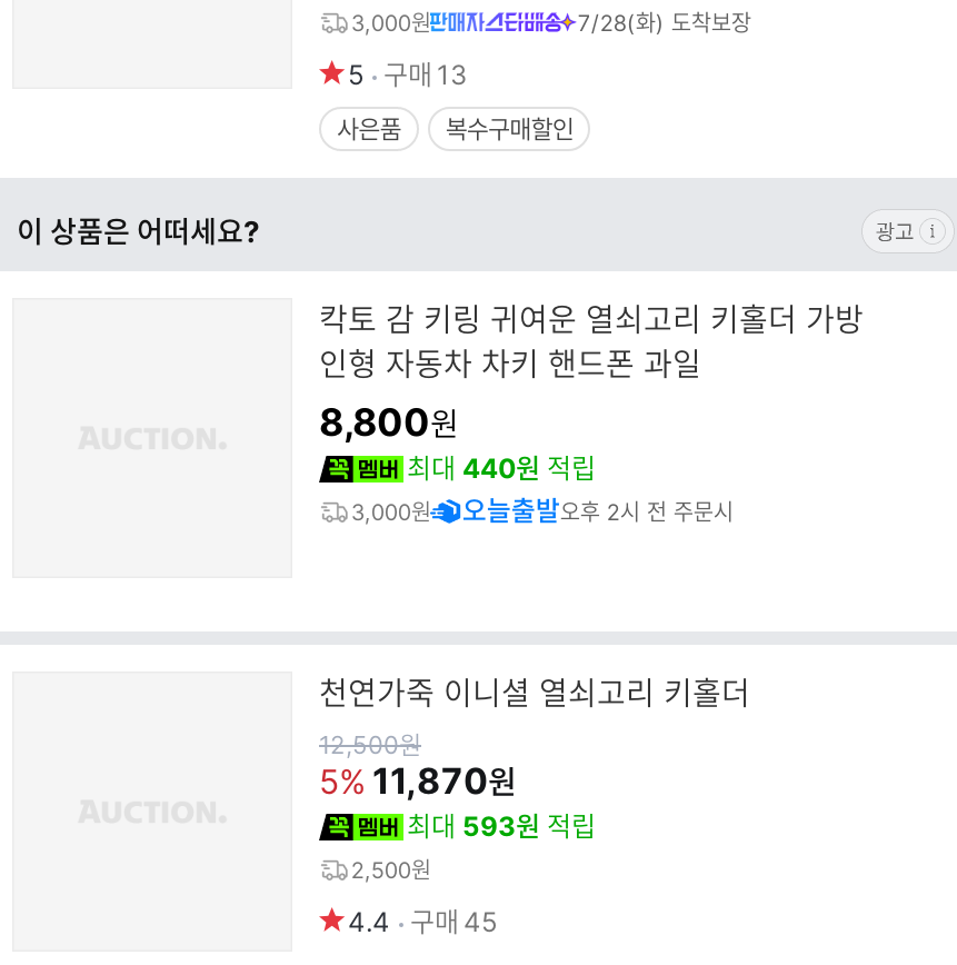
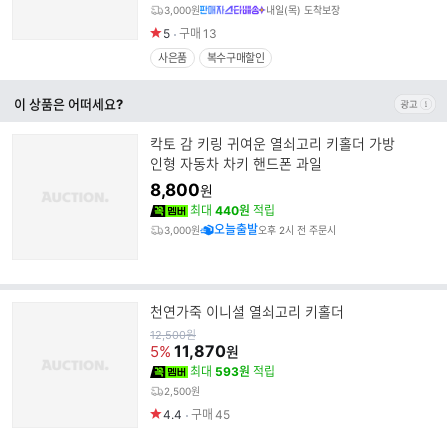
[578,9,751,36] 7/28(화) 도착보장 -> [266,4,340,16] 내일(목) 도착보장

